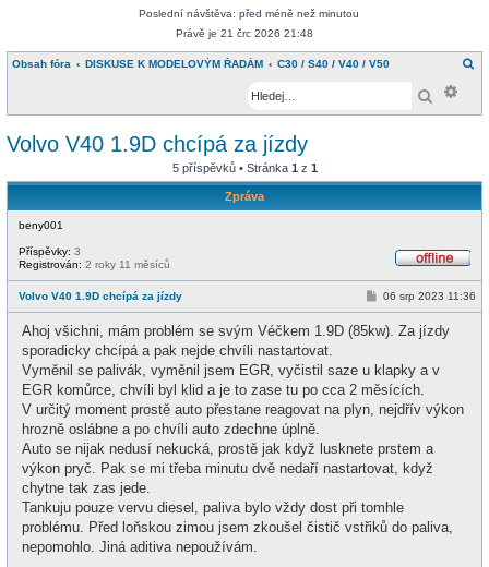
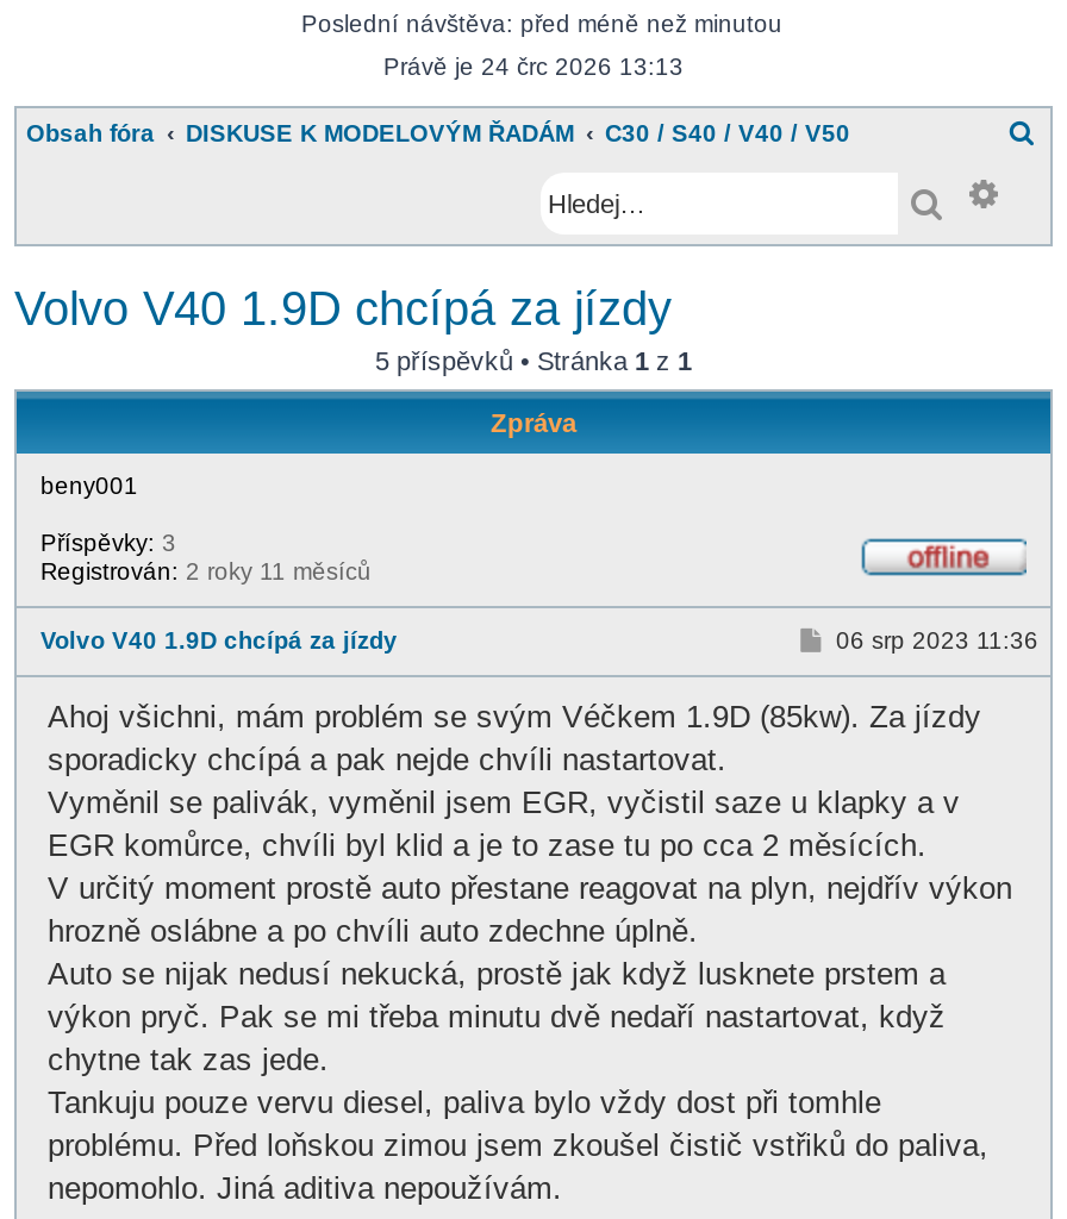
[176,27,313,39] Právě je 21 črc 2026 21:48 -> [383,54,684,80] Právě je 24 črc 2026 13:13

